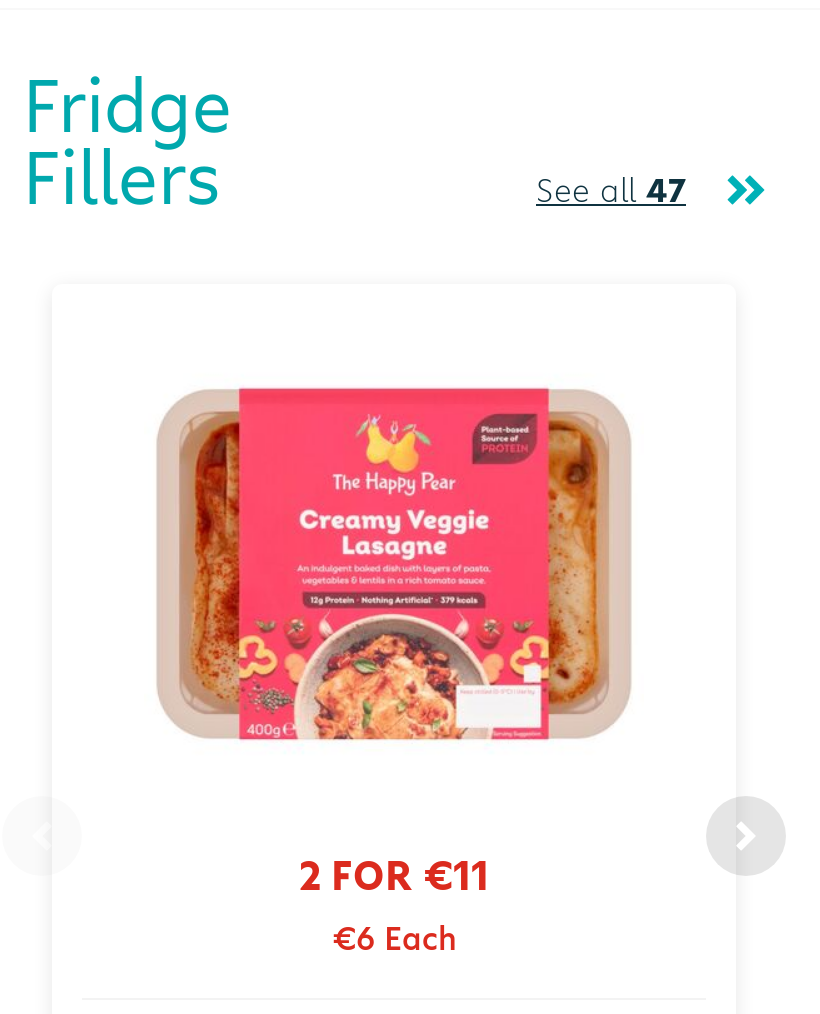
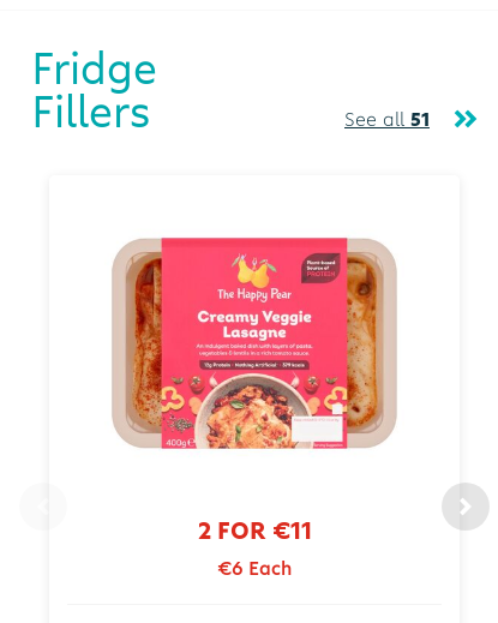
[536,168,686,212] See all 47 -> [344,106,430,132] See all 51

